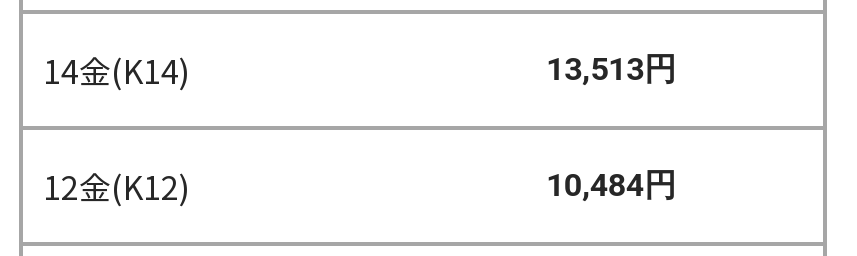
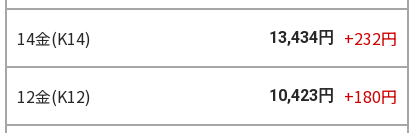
[546,50,676,88] 13,513円 -> [269,26,397,50] 13,434円 +232円
[546,166,676,204] 10,484円 -> [269,84,397,108] 10,423円 +180円

